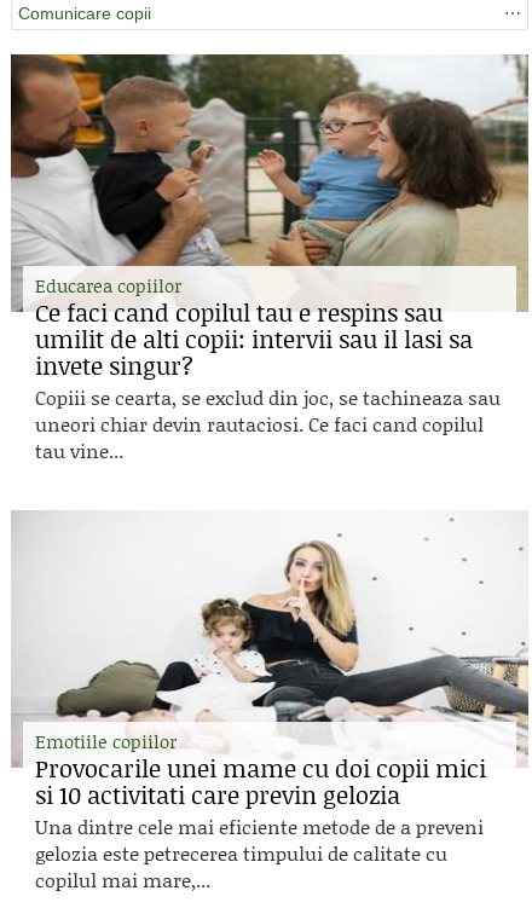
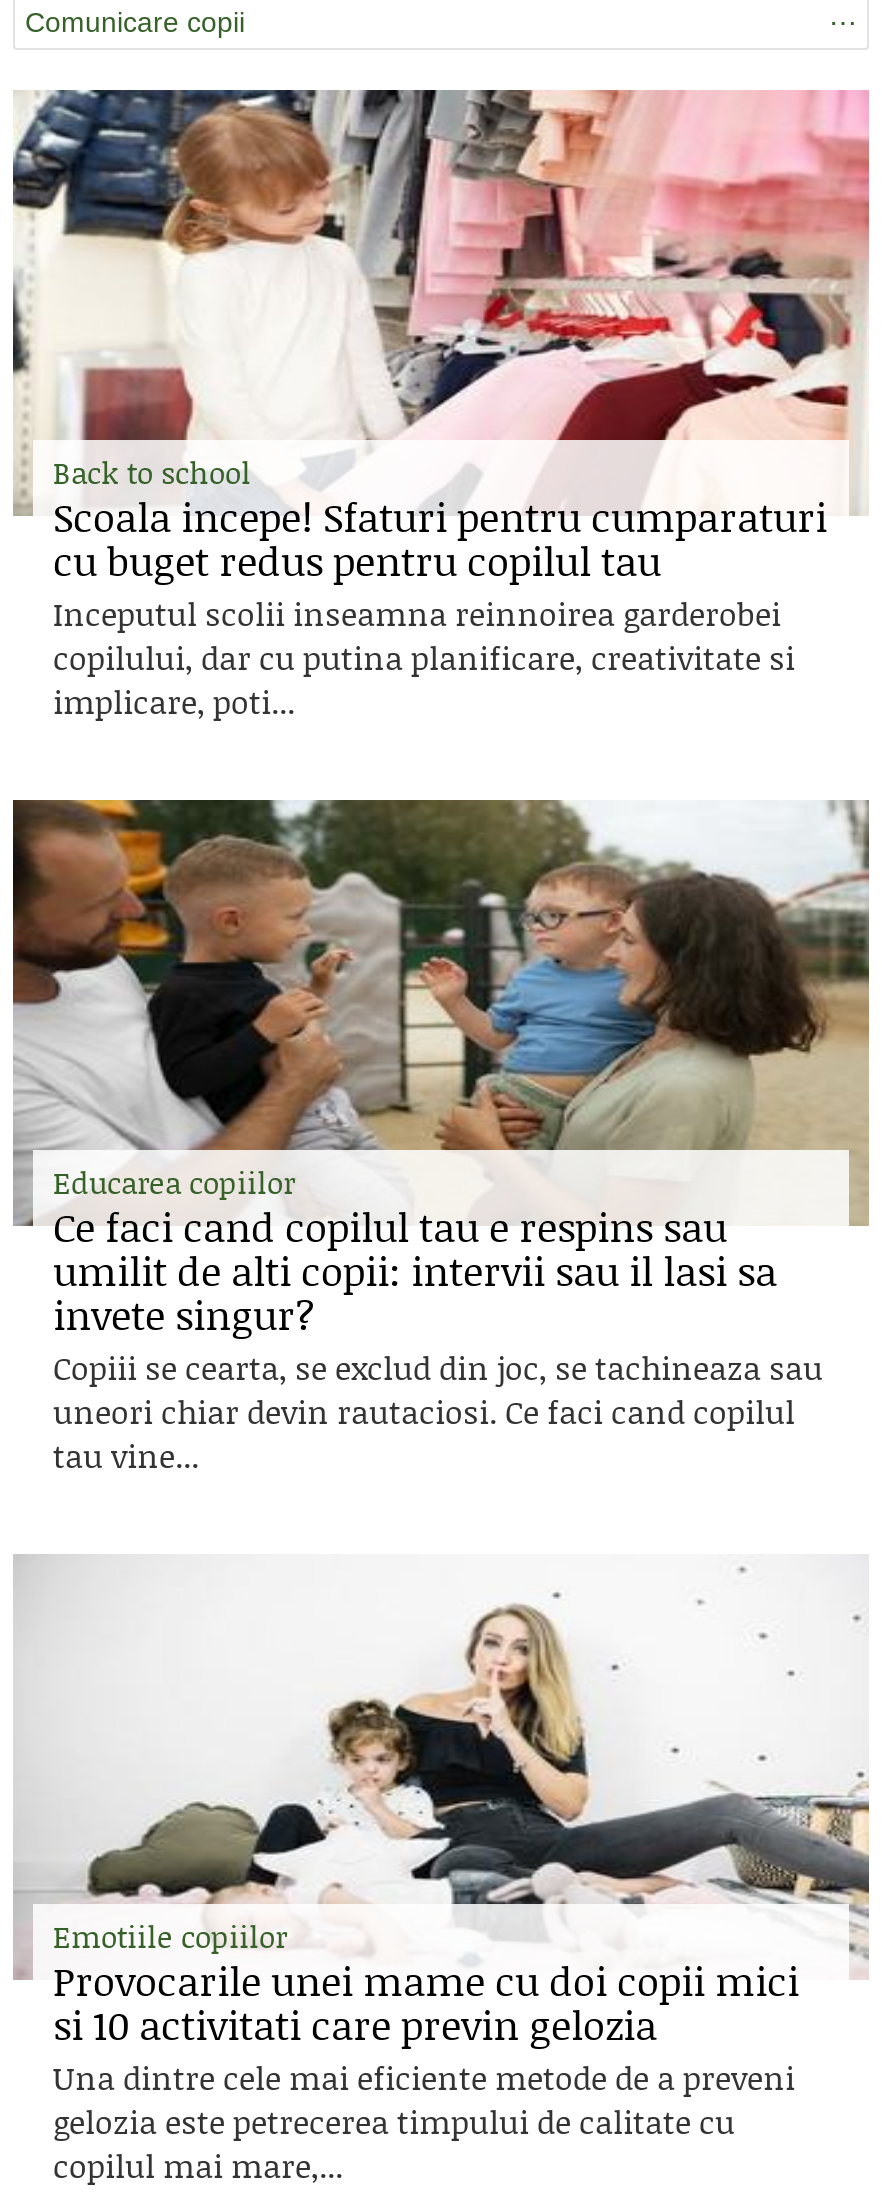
none -> [11,88,871,724] [image] | Back to school | Scoala incepe! Sfaturi pentru cumparaturi | cu buget redus pentru copilul tau | Inceputul scolii inseamna reinnoirea garderobei | copilului, dar cu putina planificare, creativitate si | implicare, poti...

